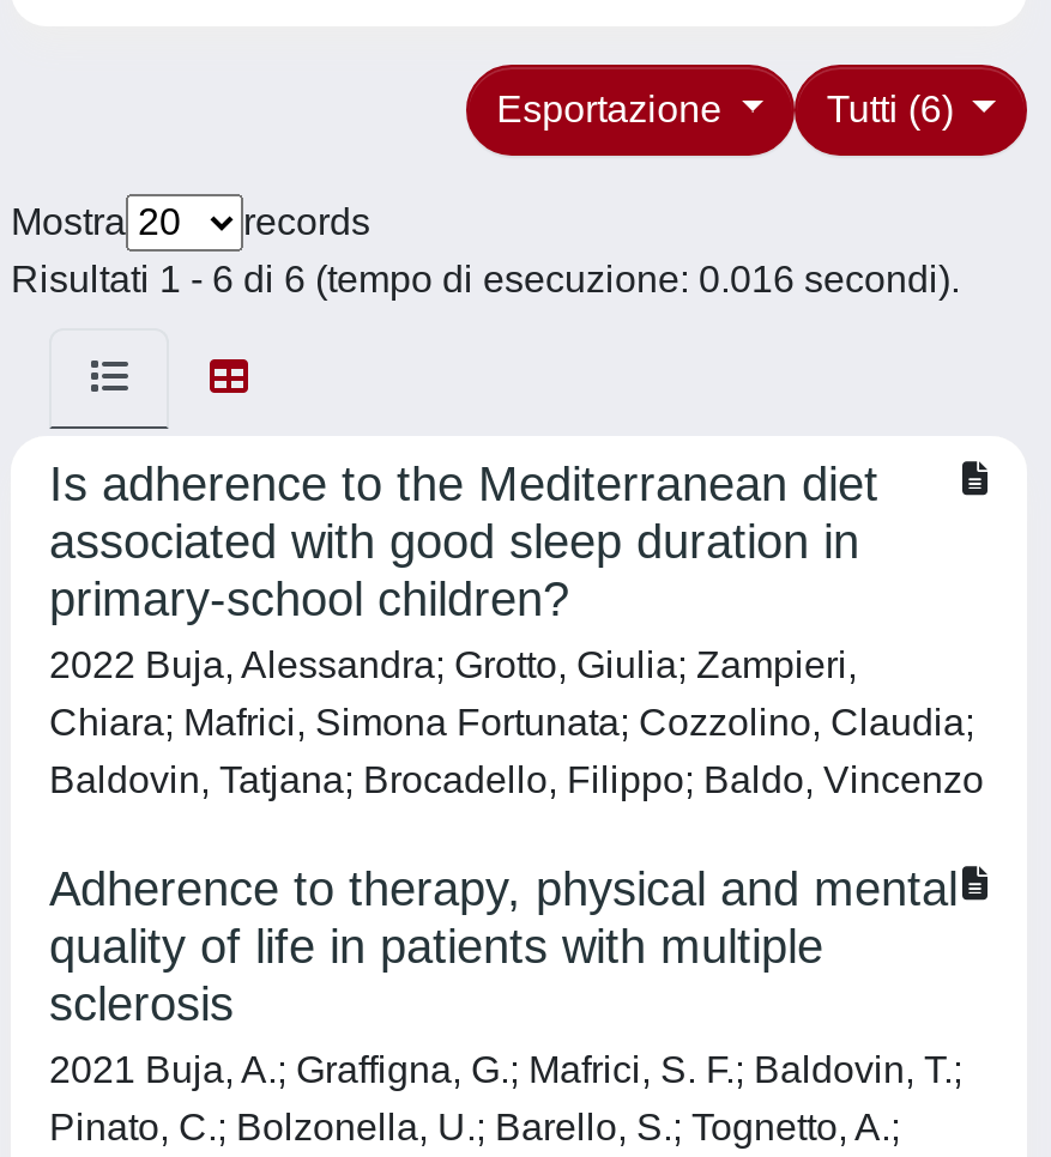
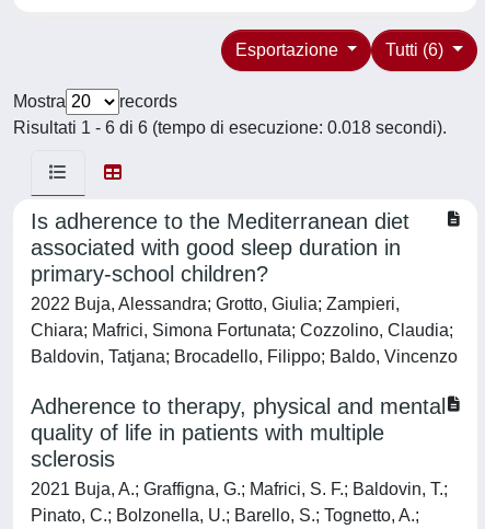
[11,259,960,299] Risultati 1 - 6 di 6 (tempo di esecuzione: 0.016 secondi). -> [13,118,447,137] Risultati 1 - 6 di 6 (tempo di esecuzione: 0.018 secondi).

